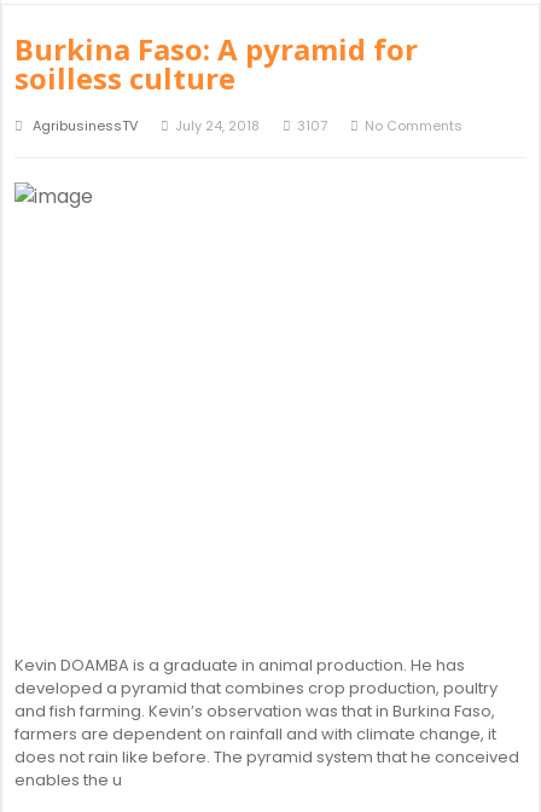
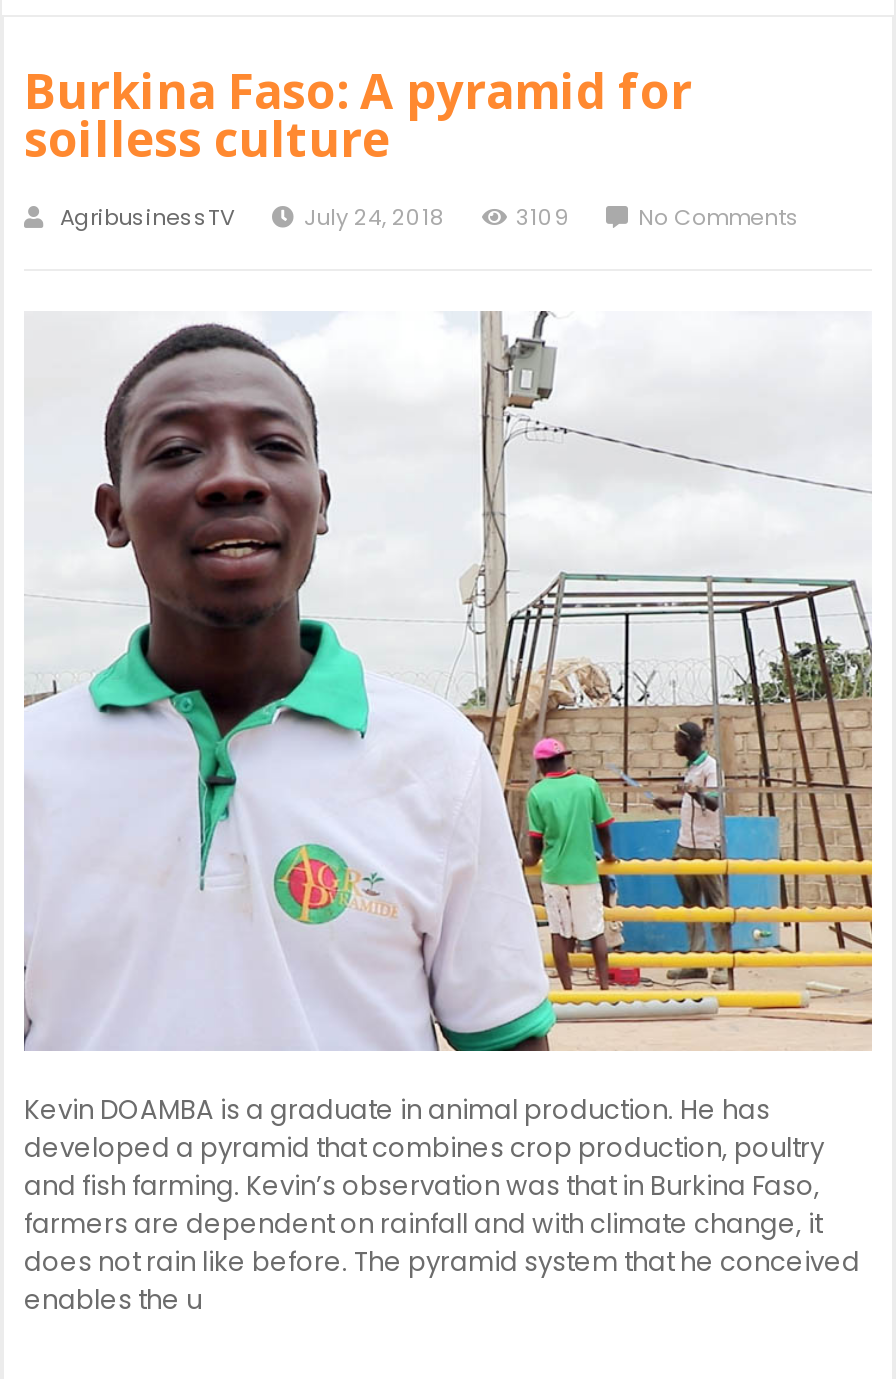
[297,116,327,135] 3107 -> [516,202,568,234] 3109
none -> [22,308,874,1054] [image]

